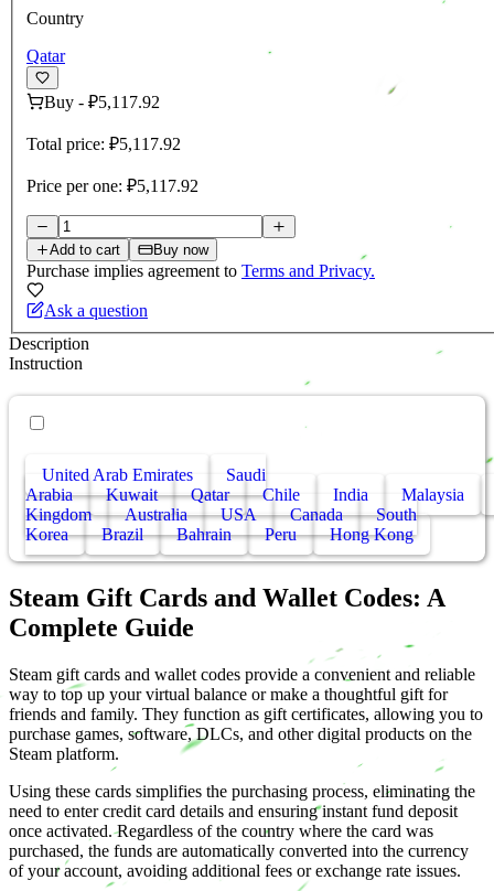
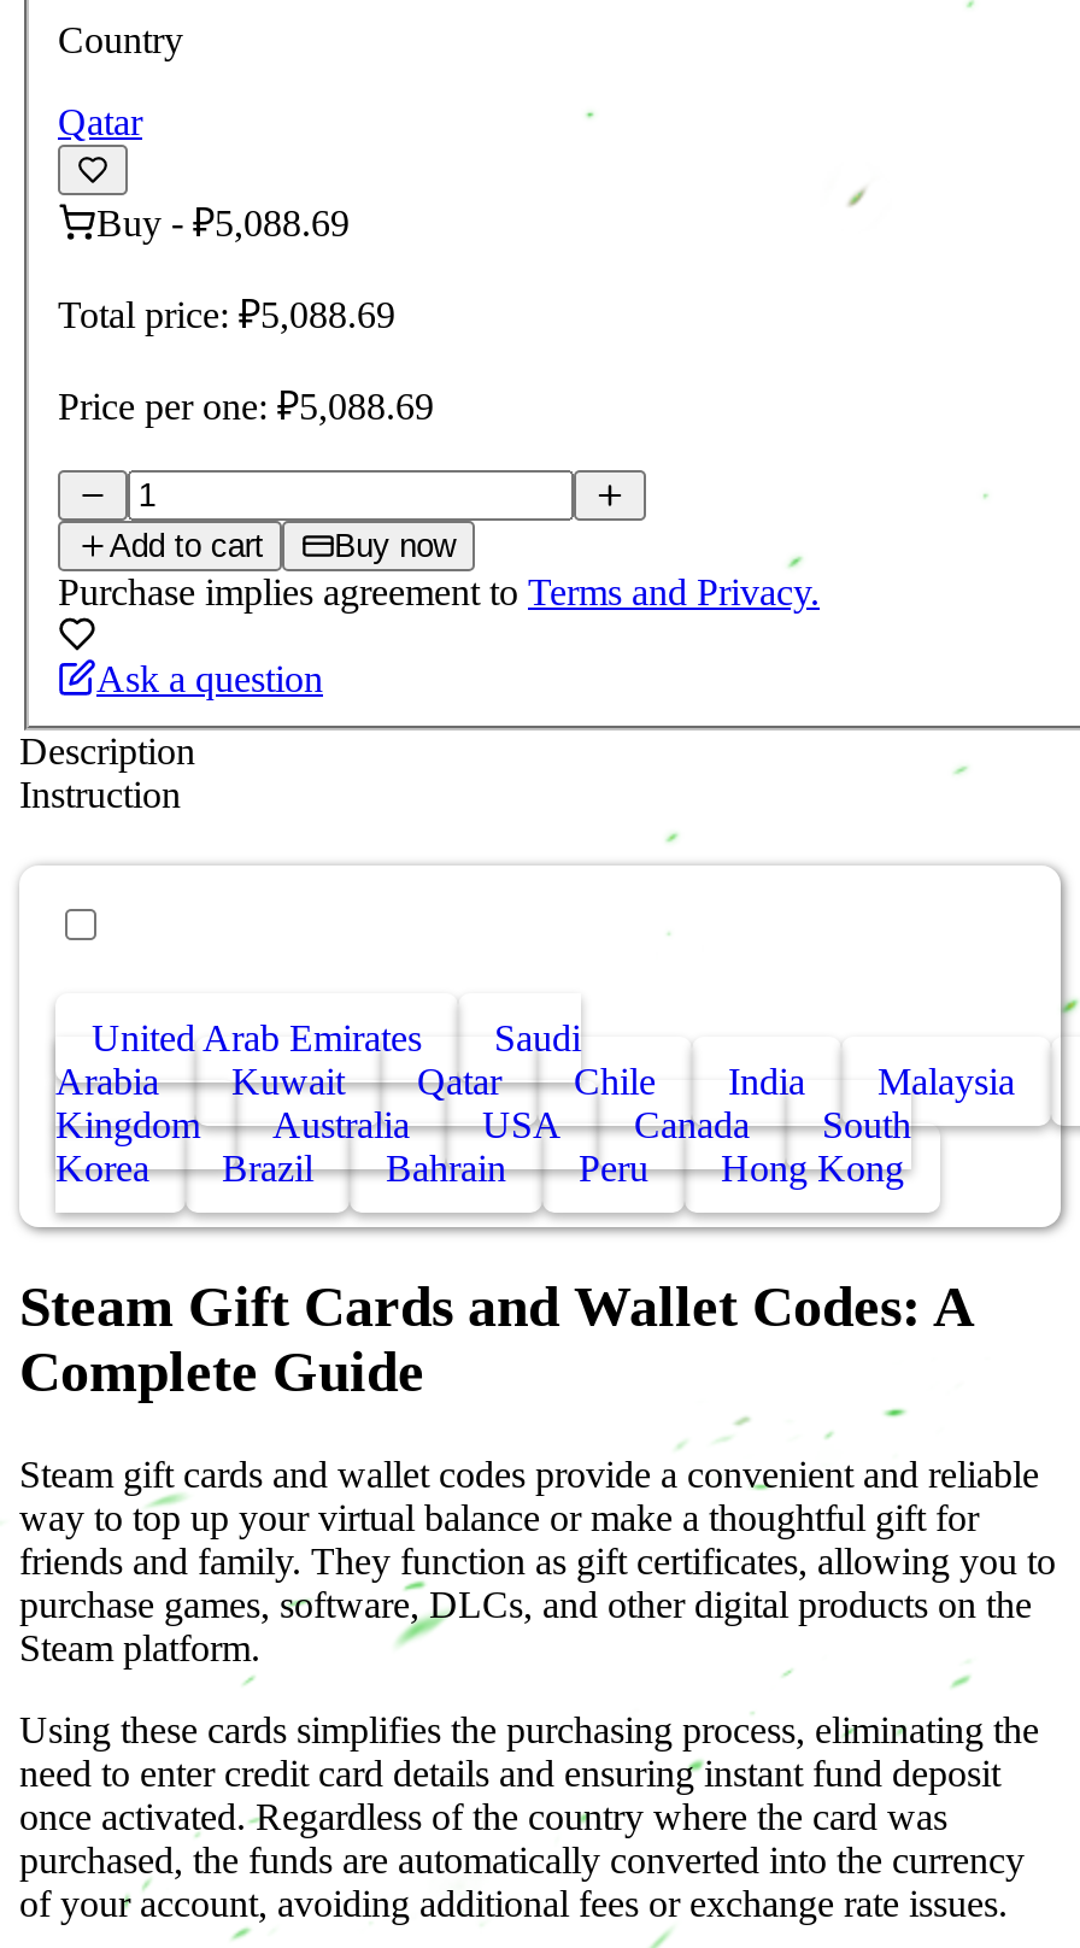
[44,93,160,112] Buy - ₽5,117.92 -> [96,204,350,245] Buy - ₽5,088.69
[26,135,181,154] Total price: ₽5,117.92 -> [58,295,395,336] Total price: ₽5,088.69
[26,177,198,196] Price per one: ₽5,117.92 -> [58,387,434,428] Price per one: ₽5,088.69

